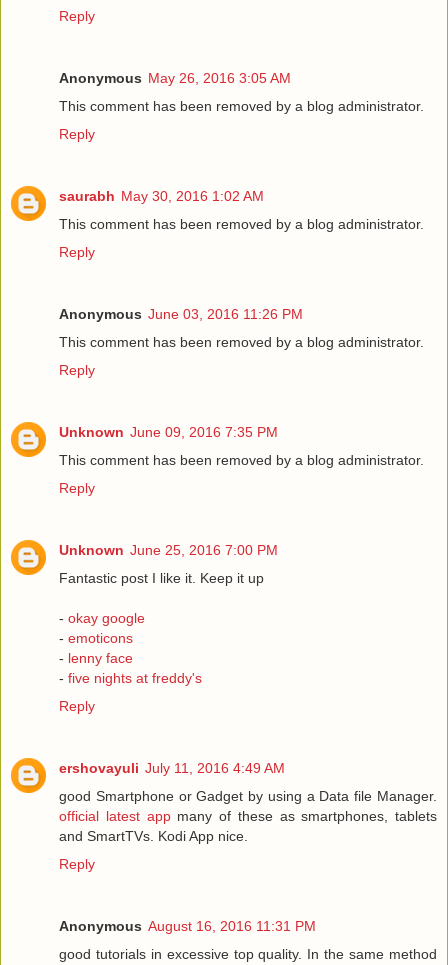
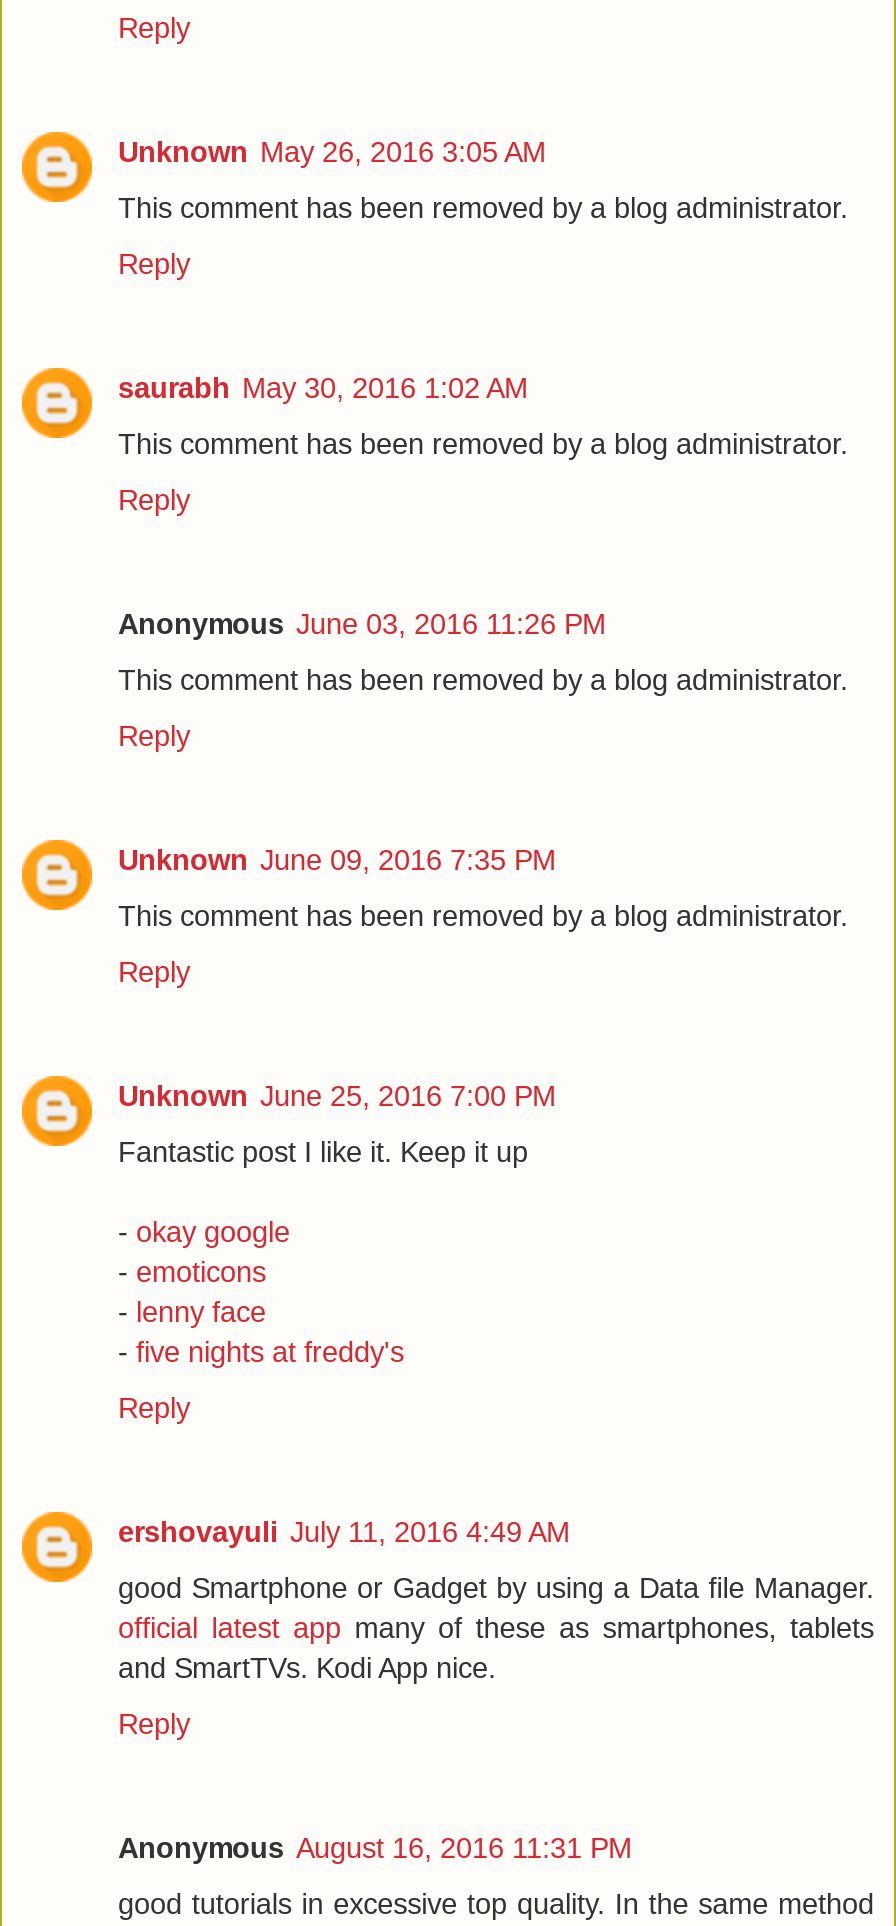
none -> [20,130,92,204] [image]
[59,70,291,86] Anonymous May 26, 2016 3:05 AM -> [118,136,546,168] Unknown May 26, 2016 3:05 AM

